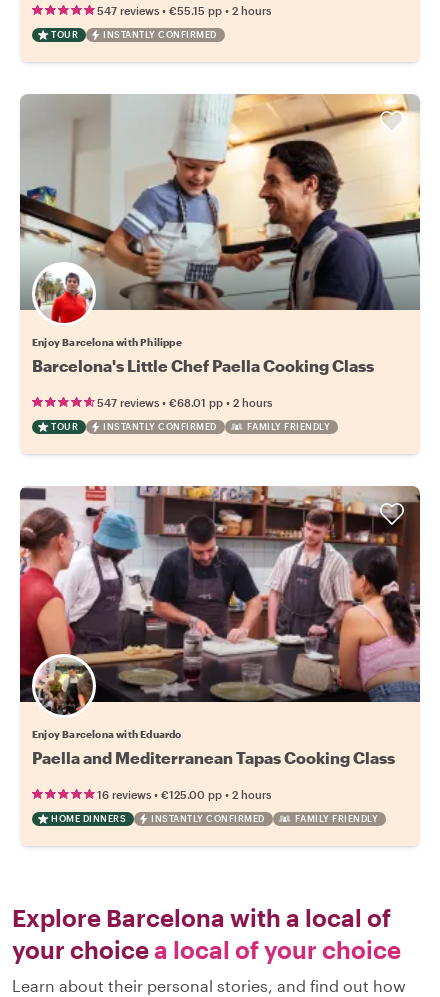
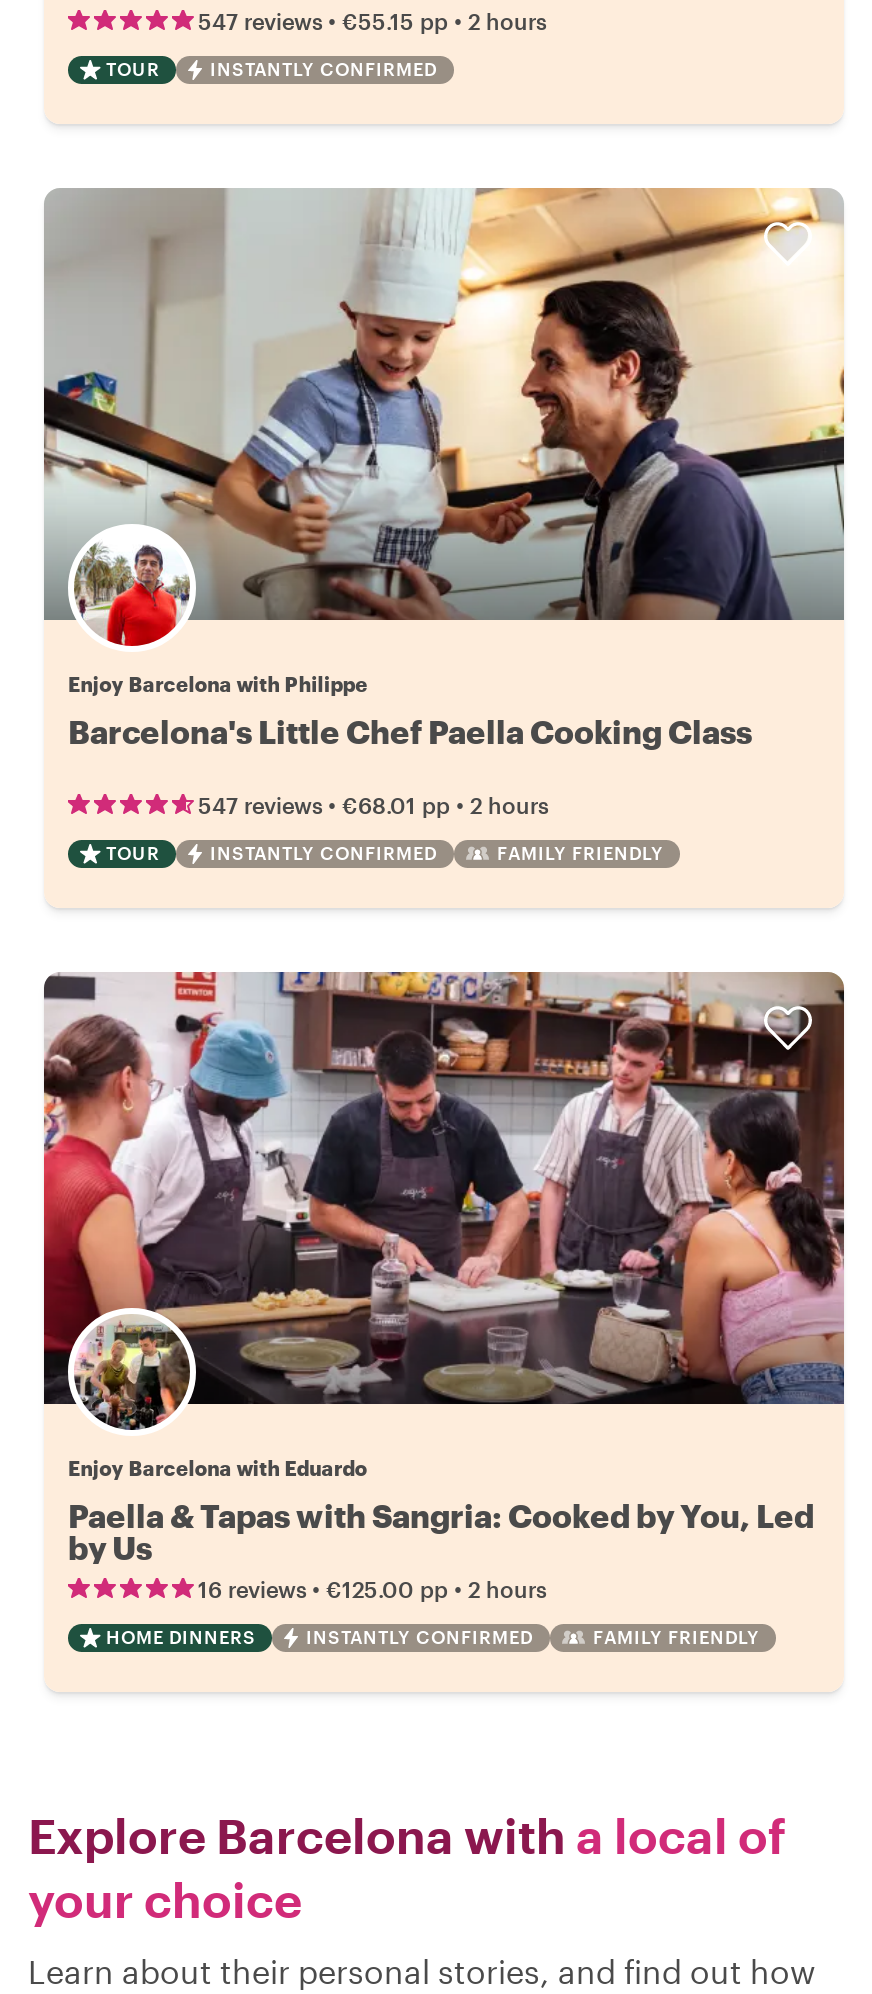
[32,748,395,767] Paella and Mediterranean Tapas Cooking Class -> [68,1495,814,1565] Paella & Tapas with Sangria: Cooked by You, Led | by Us
[12,935,401,964] your choice a local of your choice -> [28,1869,302,1927] your choice

